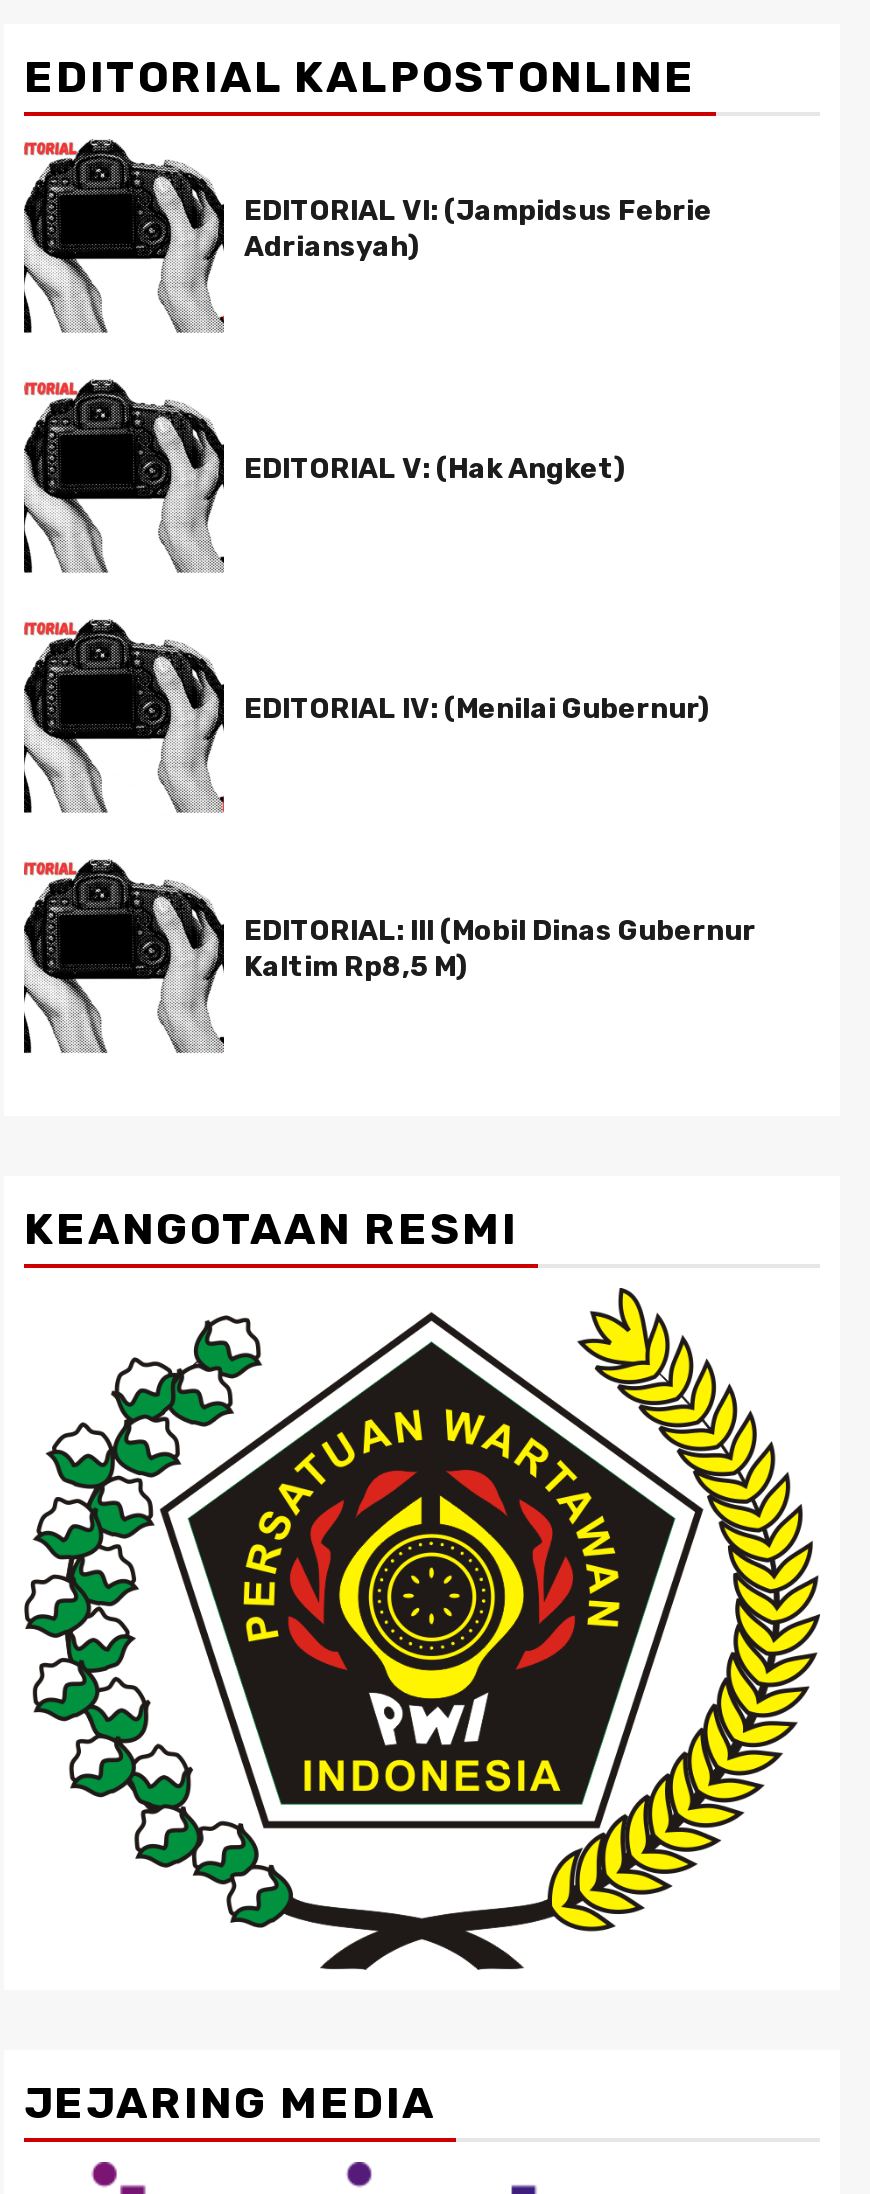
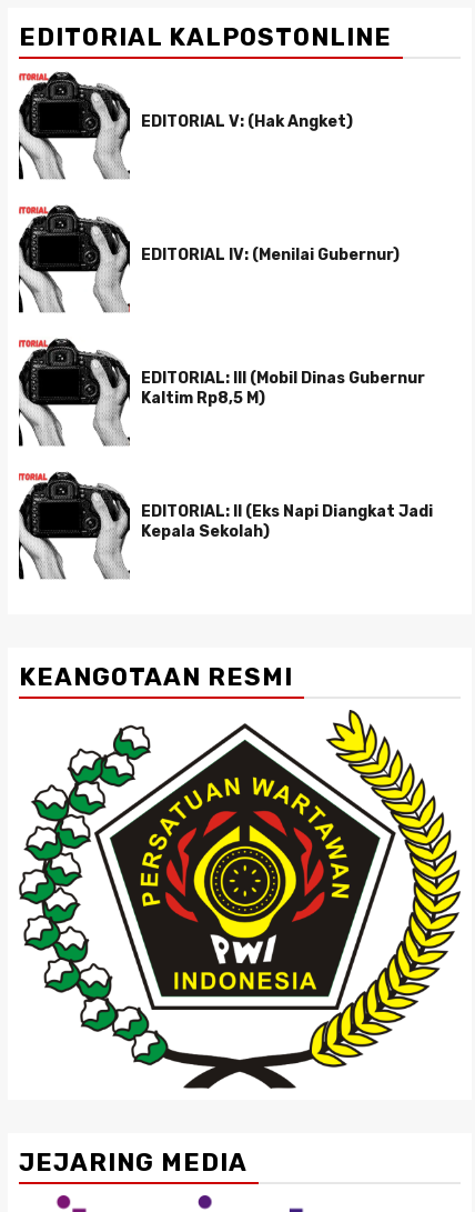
[244,195,712,265] EDITORIAL VI: (Jampidsus Febrie | Adriansyah) -> none
moved [22,378,756,985] -> [18,71,425,408]: [image] | EDITORIAL V: (Hak Angket) | EDITORIAL IV: (Menilai Gubernur) | EDITORIAL: III (Mobil Dinas Gubernur | Kaltim Rp8,5 M)
none -> [141,502,433,541] EDITORIAL: II (Eks Napi Diangkat Jadi | Kepala Sekolah)

